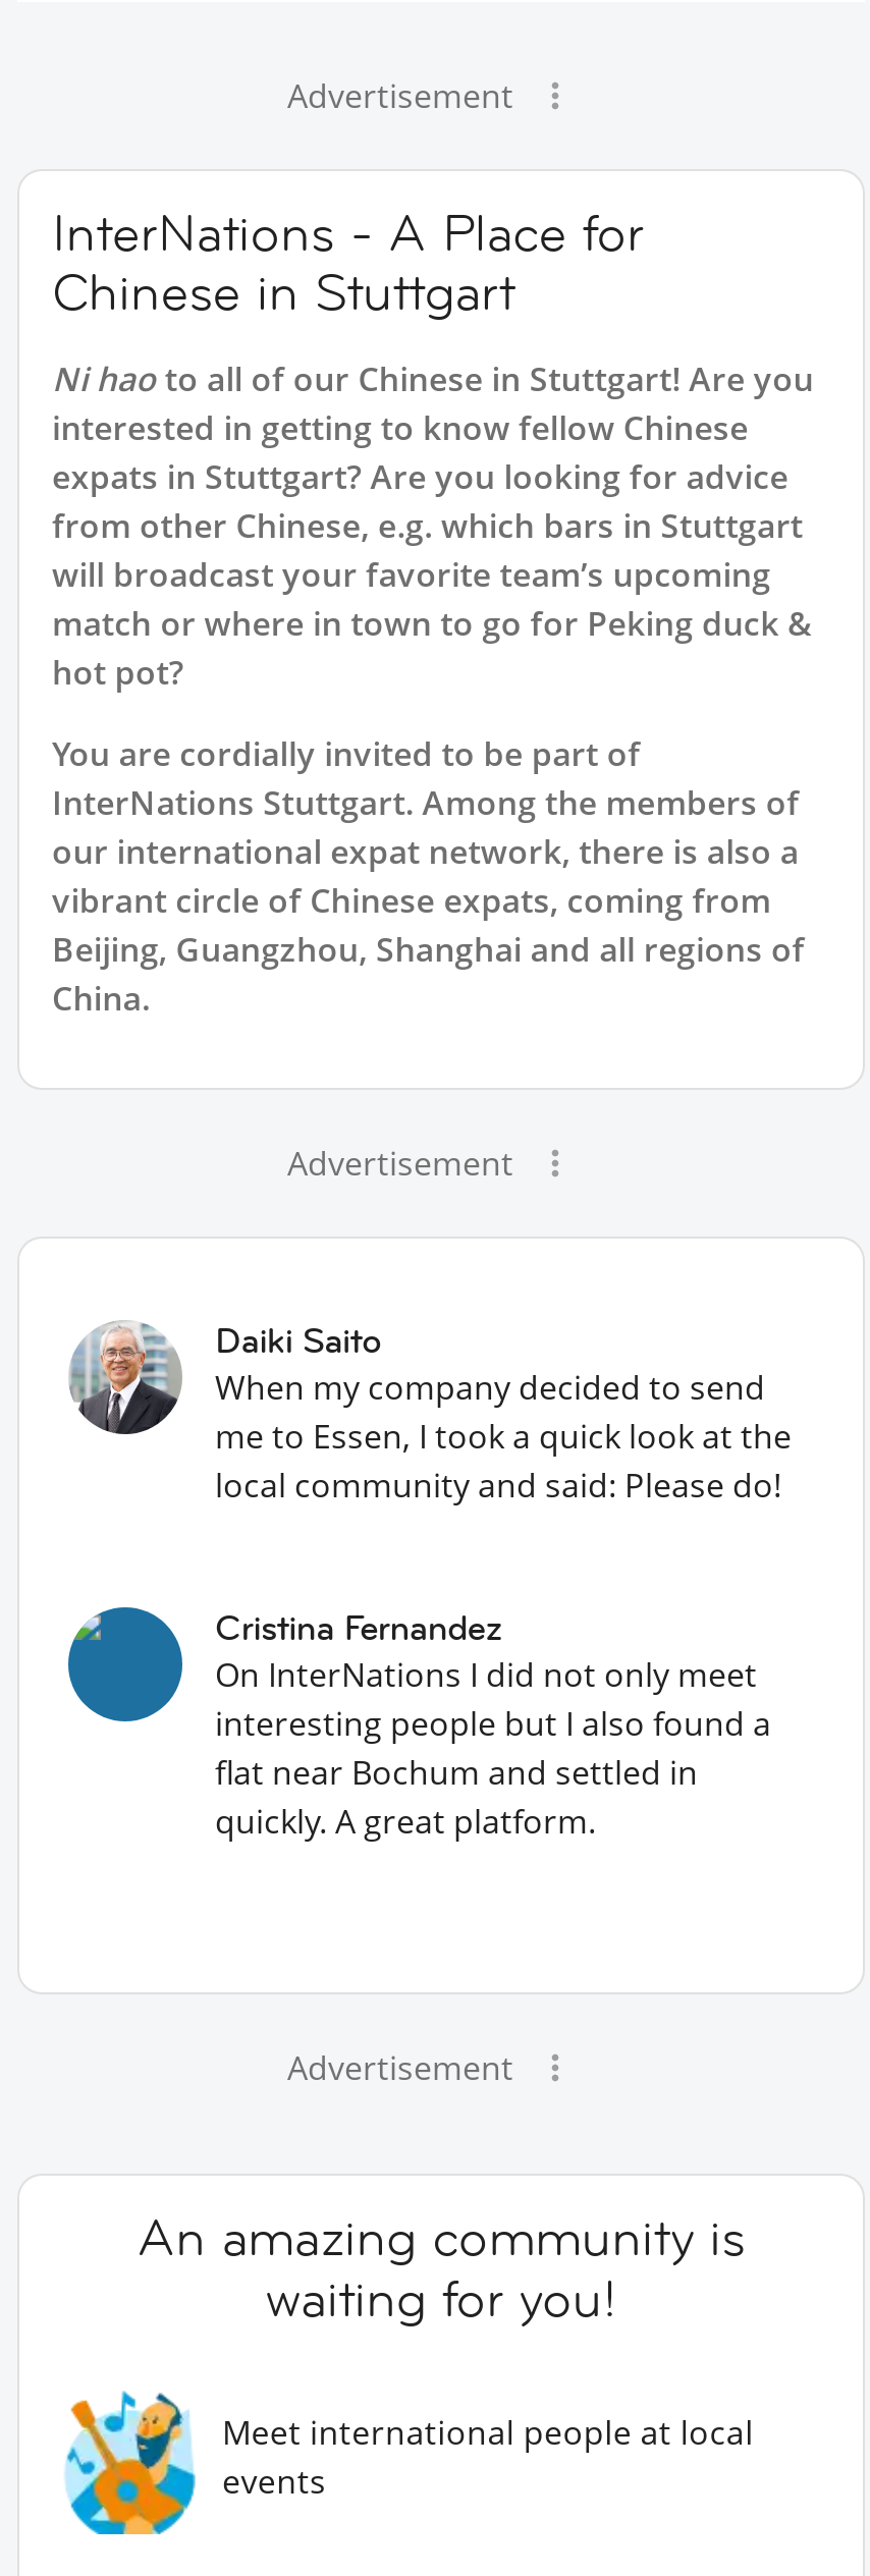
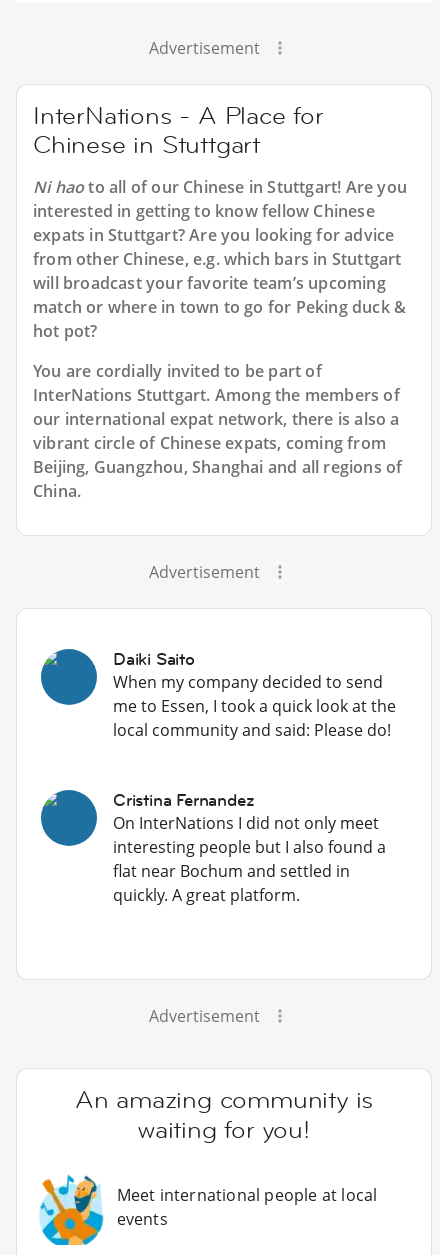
[68,1320,184,1436] [image] -> [40,648,98,706] [image]

